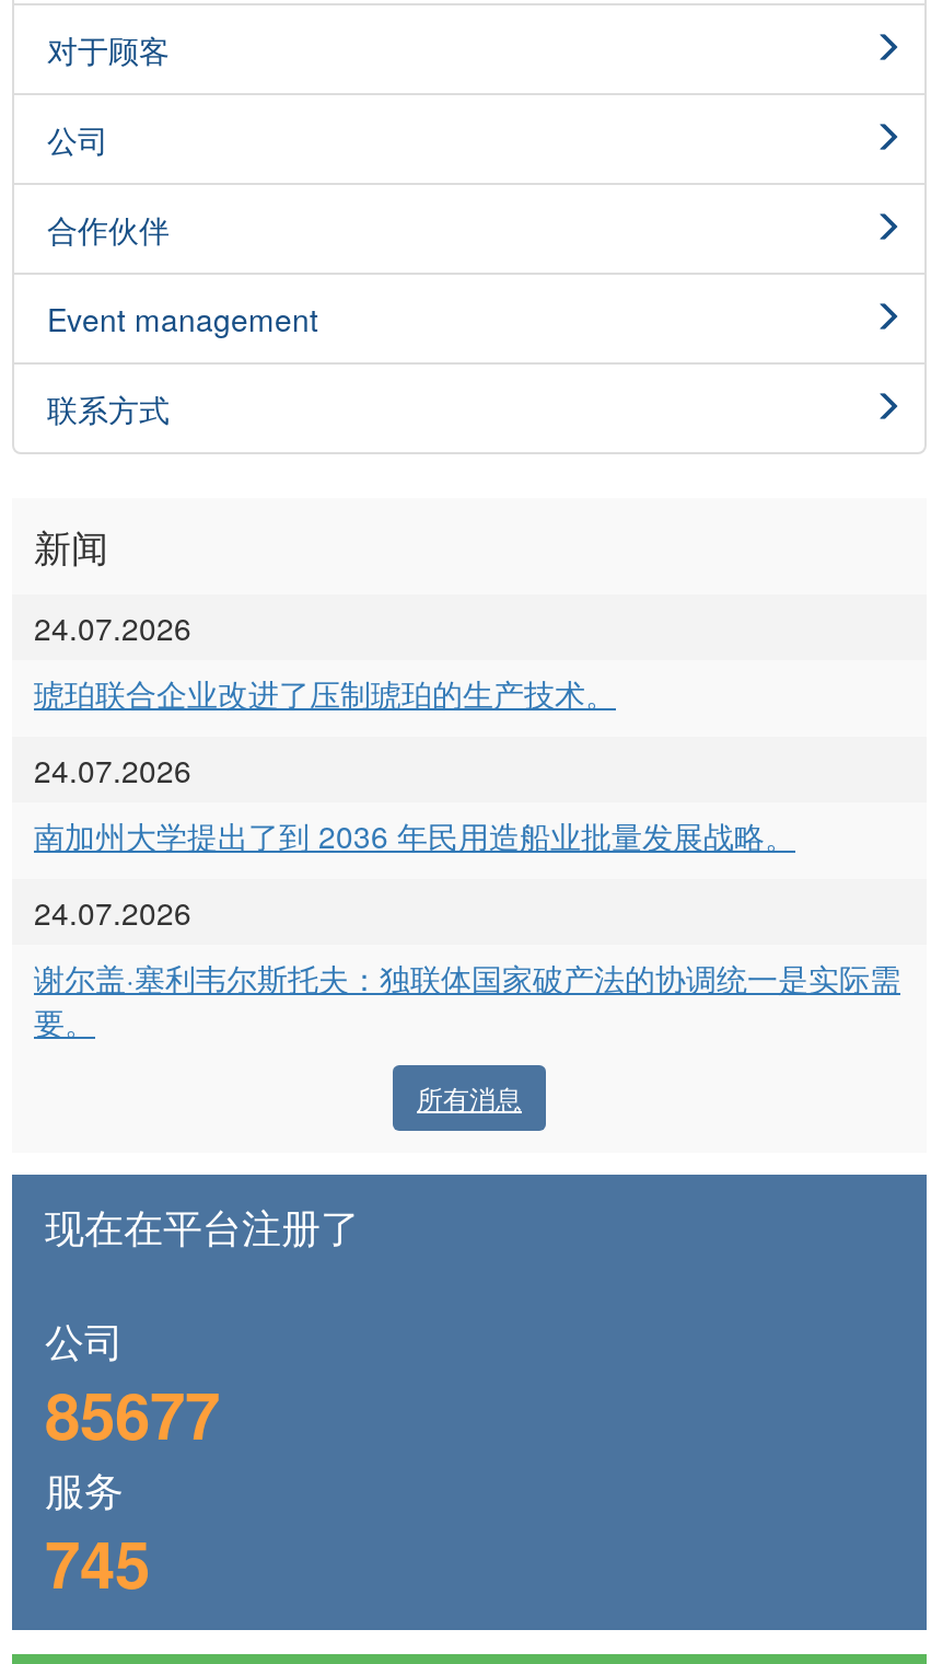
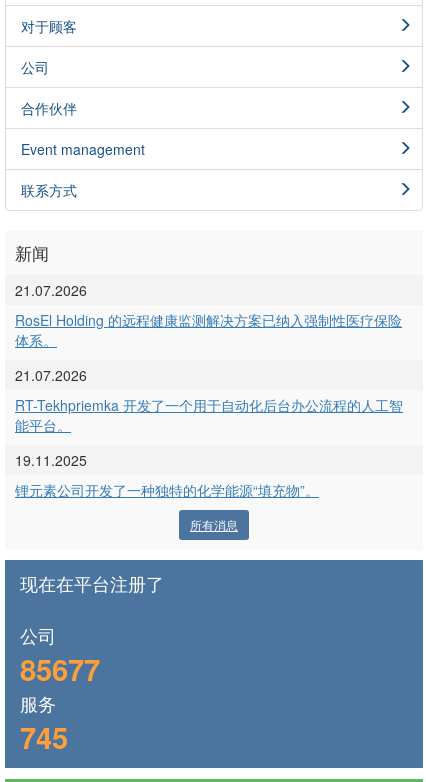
[34,606,191,649] 24.07.2026 -> [15,280,87,300] 21.07.2026
[34,671,616,715] 琥珀联合企业改进了压制琥珀的生产技术。 -> [15,310,402,350] RosEl Holding 的远程健康监测解决方案已纳入强制性医疗保险 | 体系。
[34,748,191,792] 24.07.2026 -> [15,365,87,385] 21.07.2026
[34,814,795,857] 南加州大学提出了到 2036 年民用造船业批量发展战略。 -> [15,395,403,435] RT-Tekhpriemka 开发了一个用于自动化后台办公流程的人工智 | 能平台。
[34,890,191,934] 24.07.2026 -> [15,450,87,470] 19.11.2025
[34,956,900,1044] 谢尔盖·塞利韦尔斯托夫：独联体国家破产法的协调统一是实际需 | 要。 -> [15,480,319,500] 锂元素公司开发了一种独特的化学能源“填充物”。

